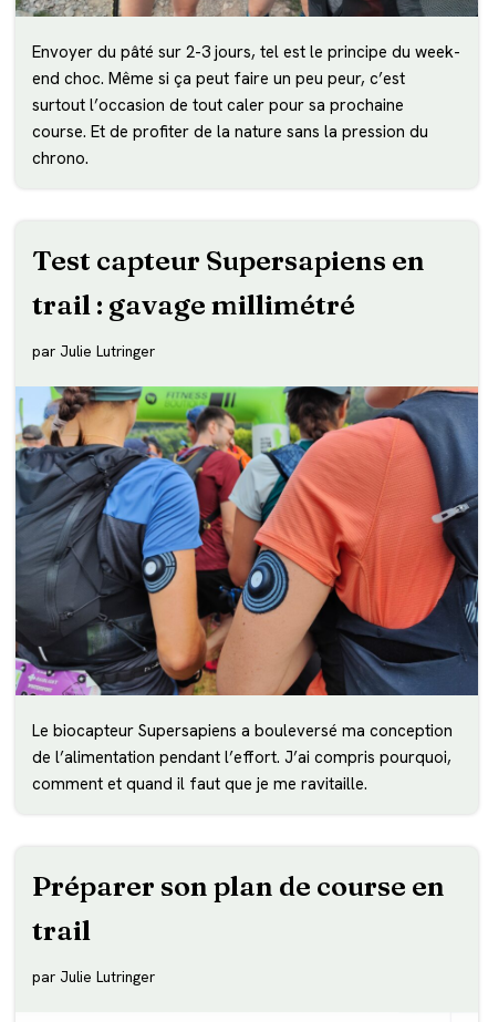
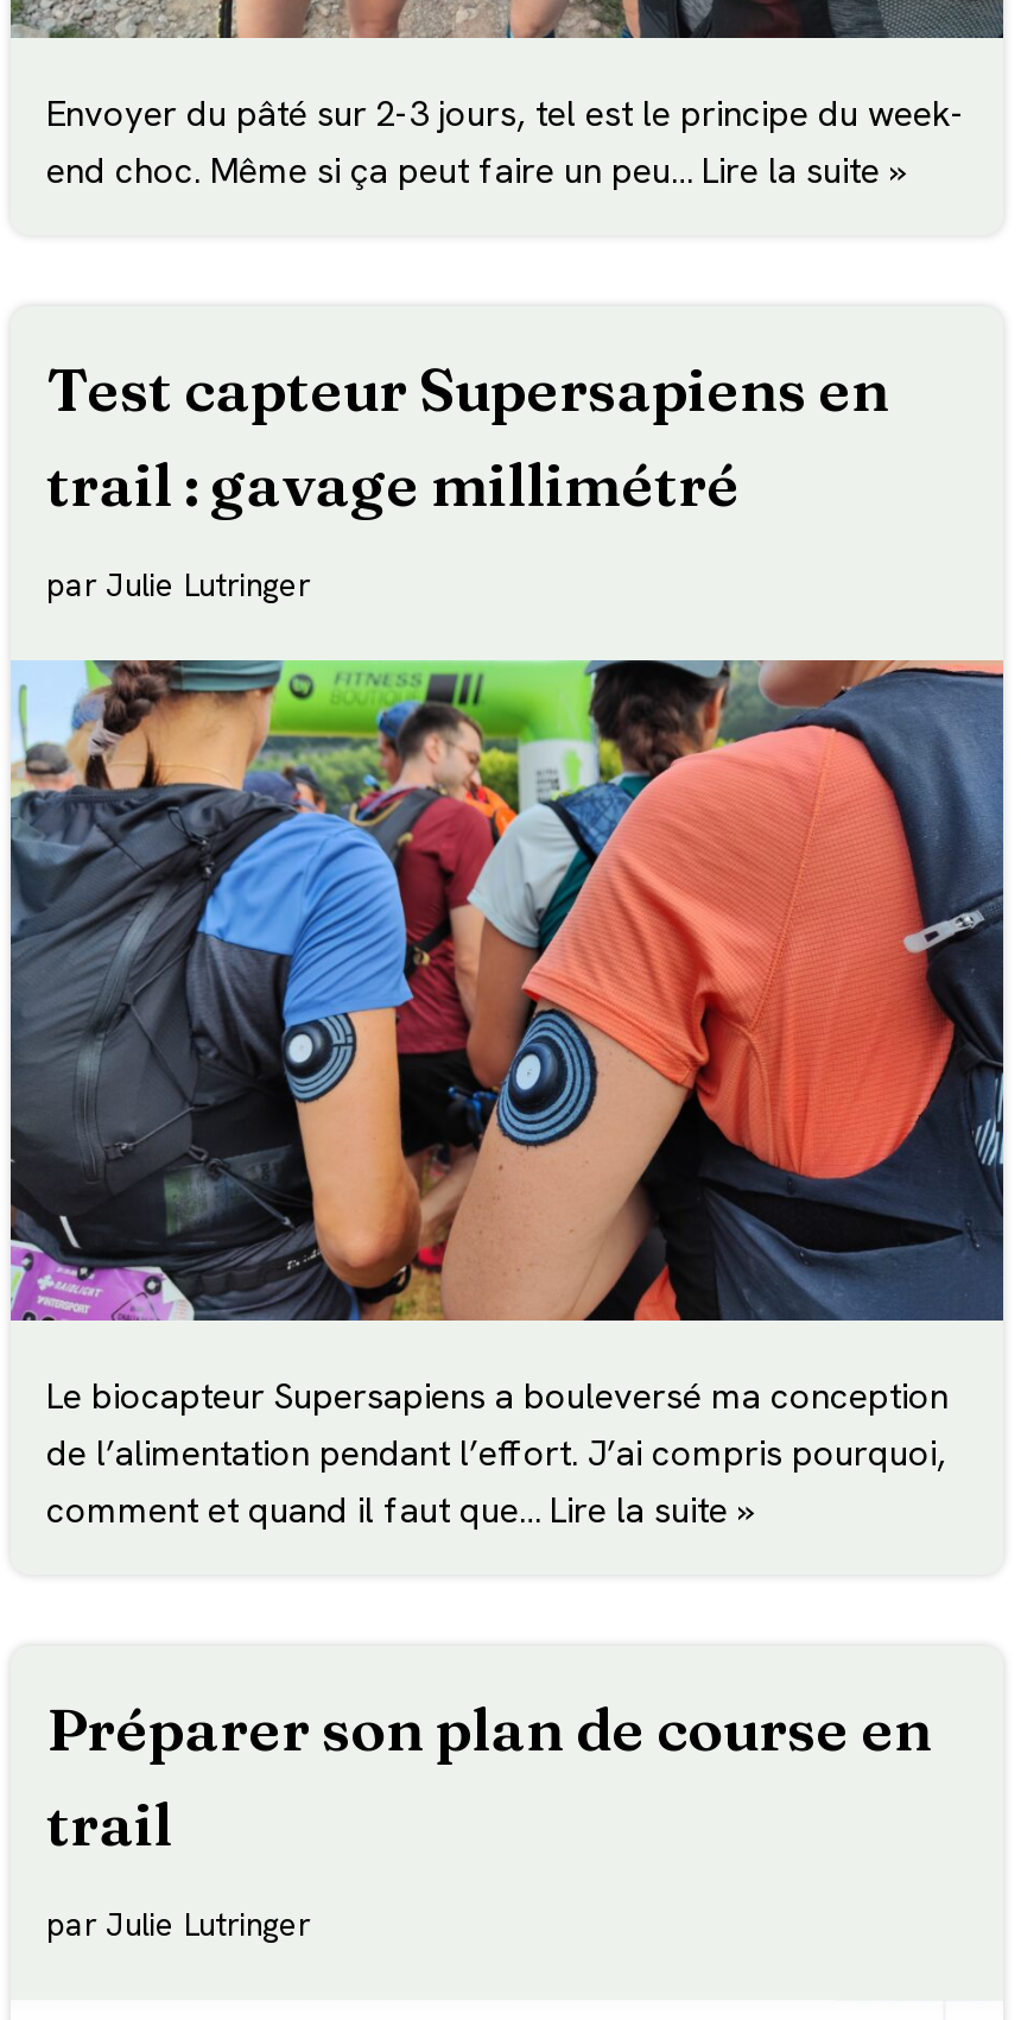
[32,68,428,170] end choc. Même si ça peut faire un peu peur, c’est | surtout l’occasion de tout caler pour sa prochaine | course. Et de profiter de la nature sans la pression du | chrono. -> [46,146,908,193] end choc. Même si ça peut faire un peu… Lire la suite »
[32,773,367,795] comment et quand il faut que je me ravitaille. -> [46,1487,756,1535] comment et quand il faut que… Lire la suite »

